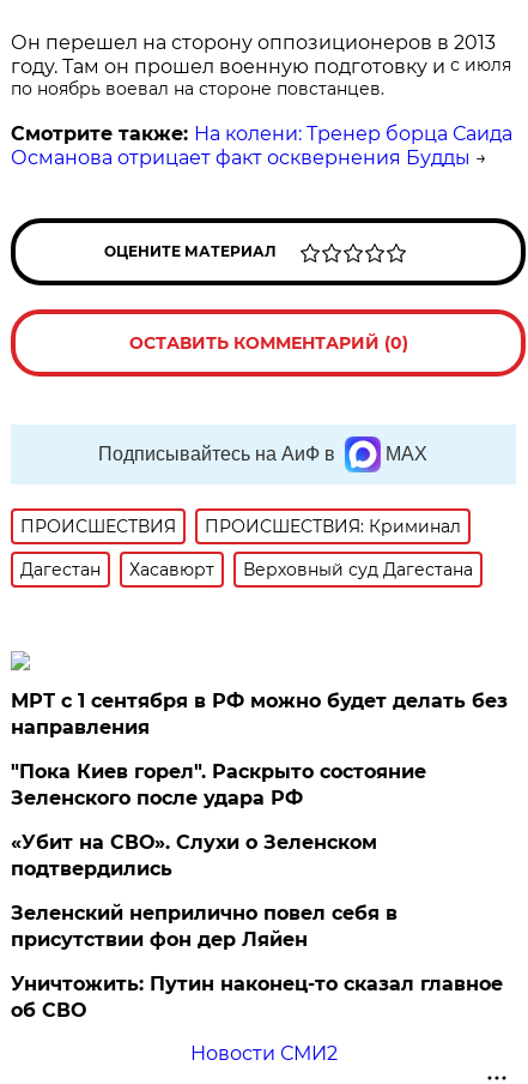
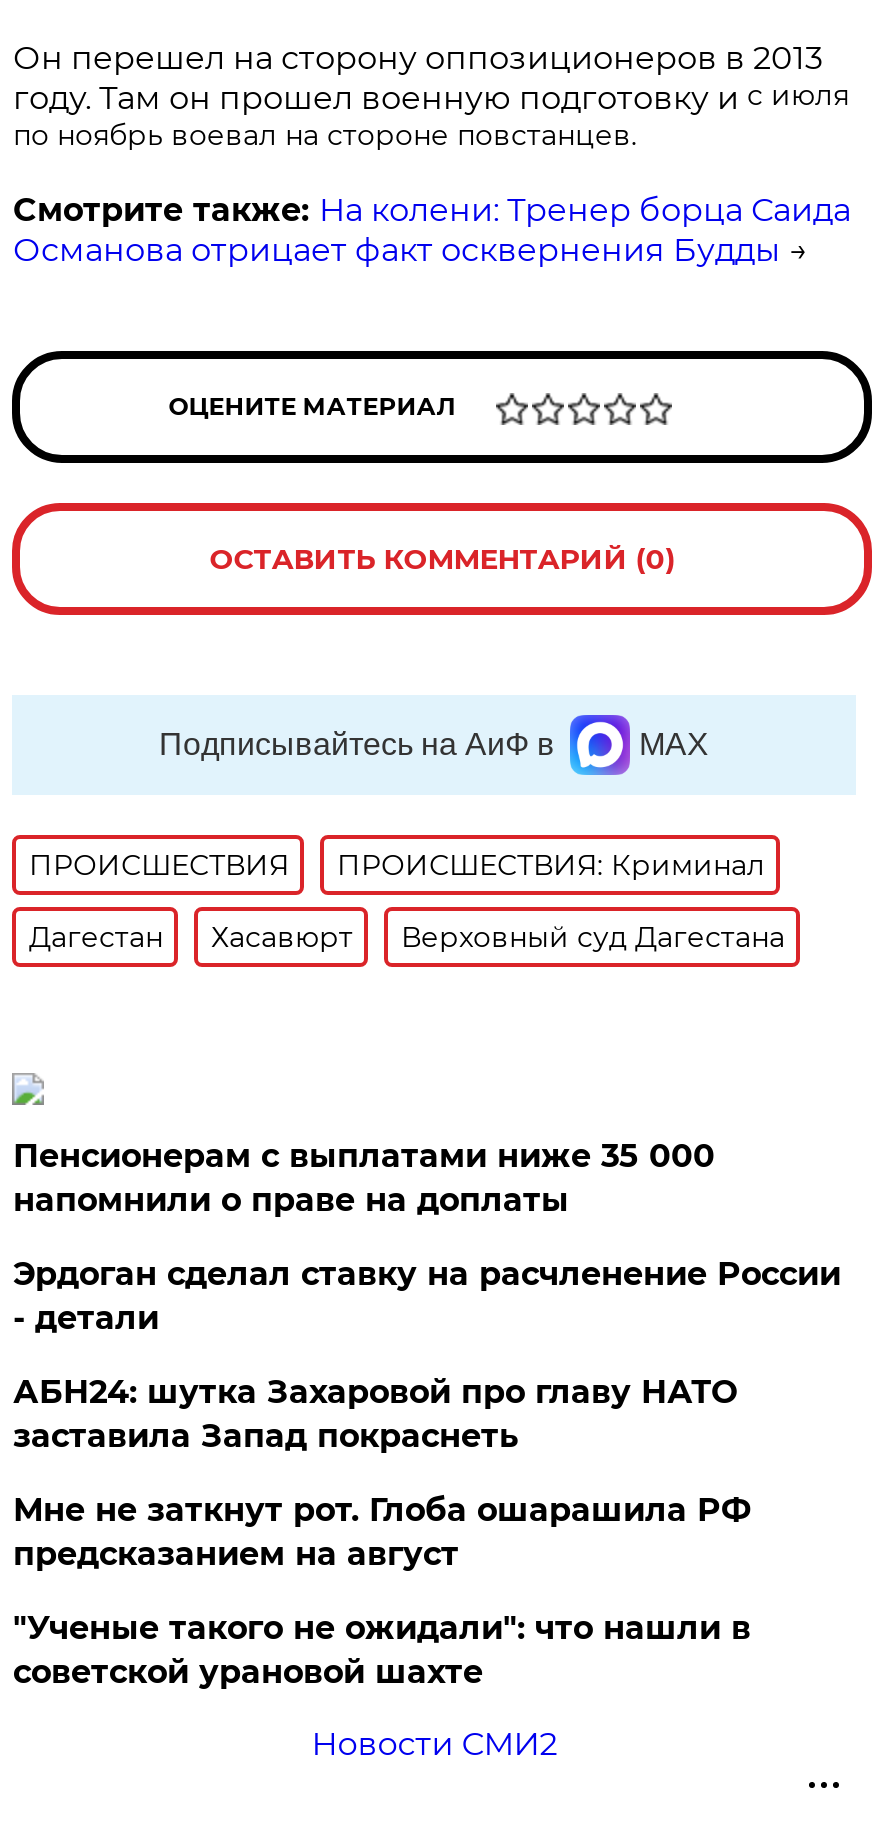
[11,689,508,739] МРТ с 1 сентября в РФ можно будет делать без | направления -> [13,1137,715,1219] Пенсионерам с выплатами ниже 35 000 | напомнили о праве на доплаты
[11,760,427,809] "Пока Киев горел". Раскрыто состояние | Зеленского после удара РФ -> [13,1255,841,1337] Эрдоган сделал ставку на расчленение России | - детали
[11,831,378,880] «Убит на СВО». Слухи о Зеленском | подтвердились -> [13,1373,737,1455] АБН24: шутка Захаровой про главу НАТО | заставила Запад покраснеть
[11,902,398,951] Зеленский неприлично повел cебя в | присутствии фон дер Ляйен -> [13,1491,751,1573] Мне не заткнут рот. Глоба ошарашила РФ | предсказанием на август
[11,972,503,1022] Уничтожить: Путин наконец-то сказал главное | об СВО -> [13,1609,751,1691] "Ученые такого не ожидали": что нашли в | советской урановой шахте

